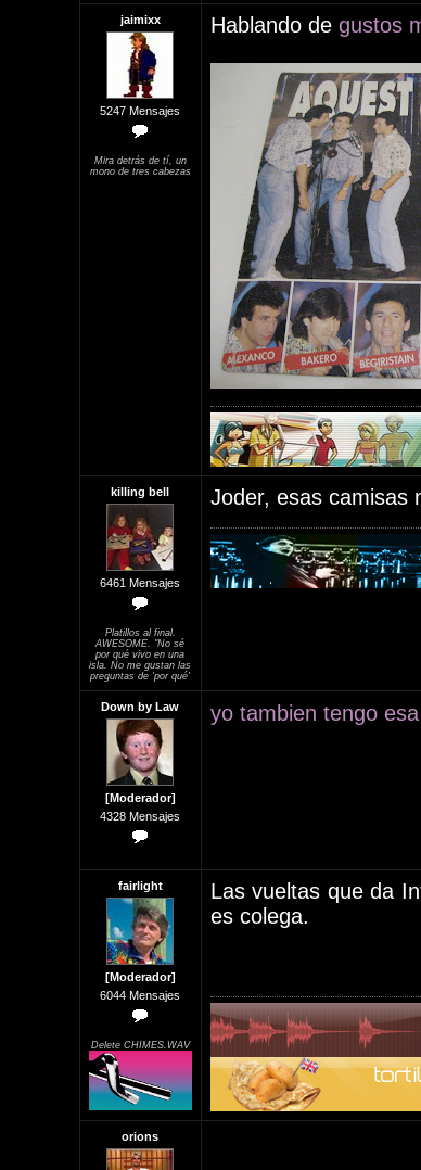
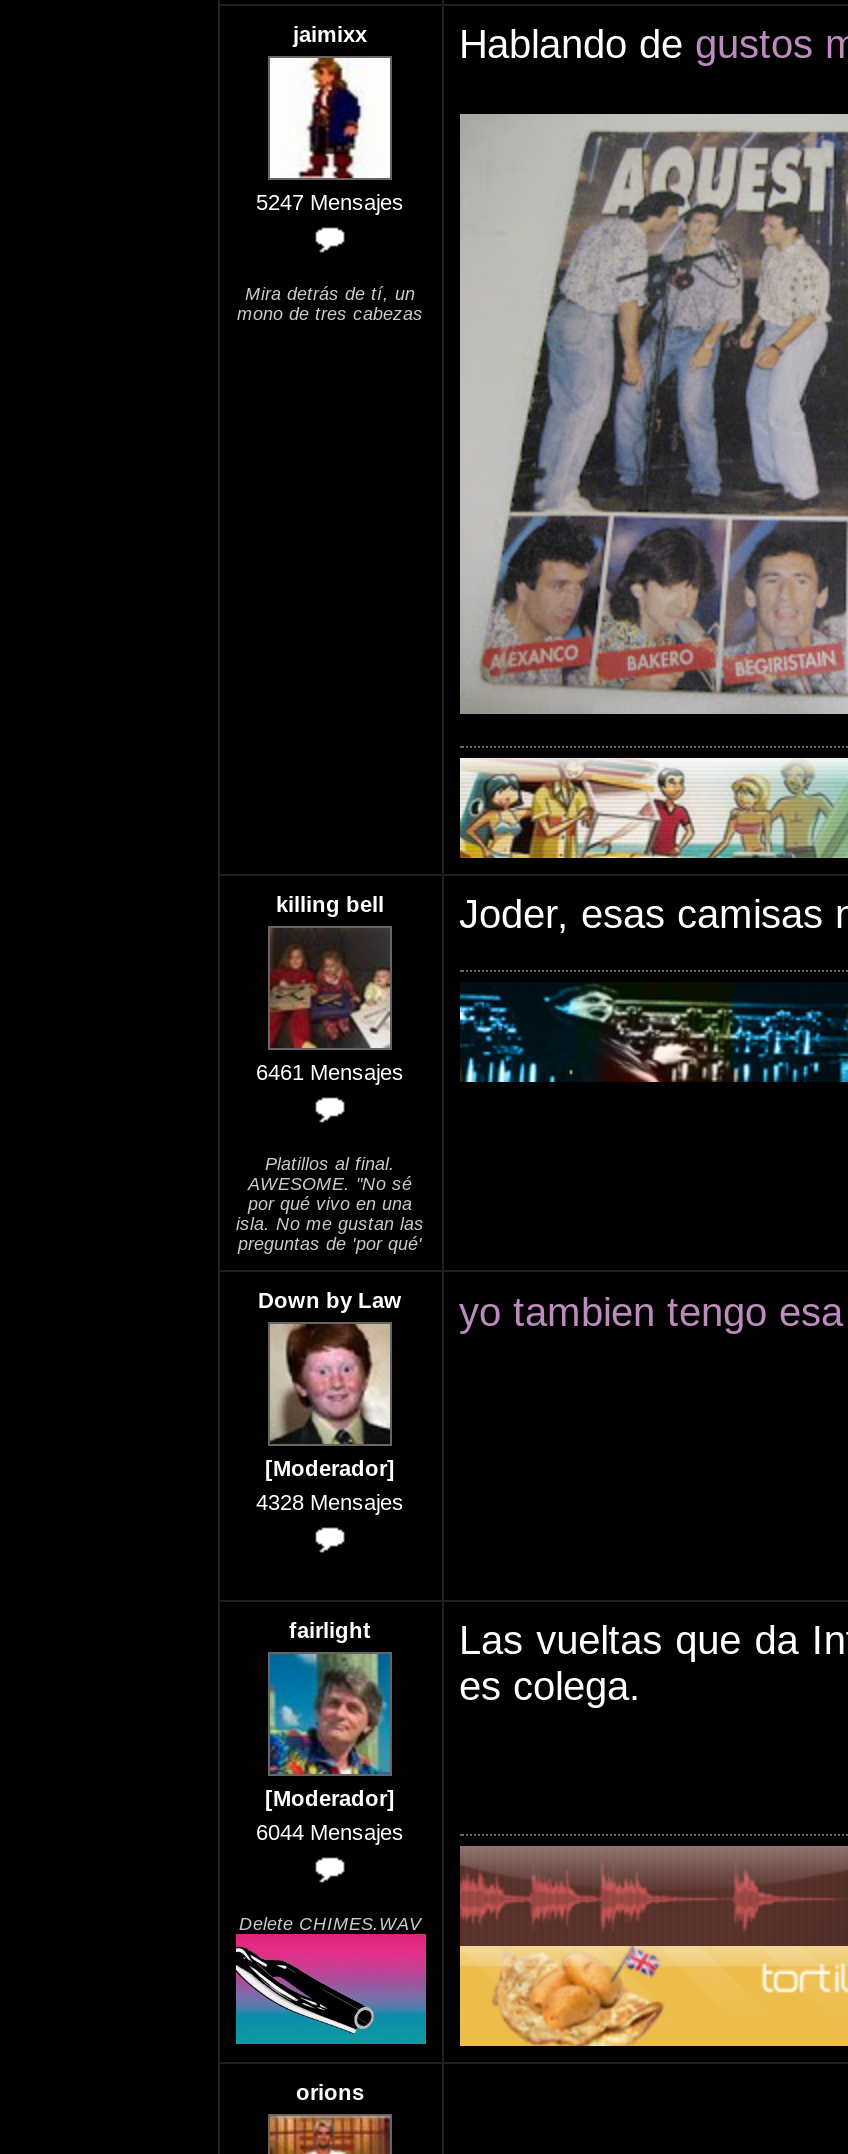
[88,1054,171,1105] [image] -> [234,1940,386,2034] [image]

